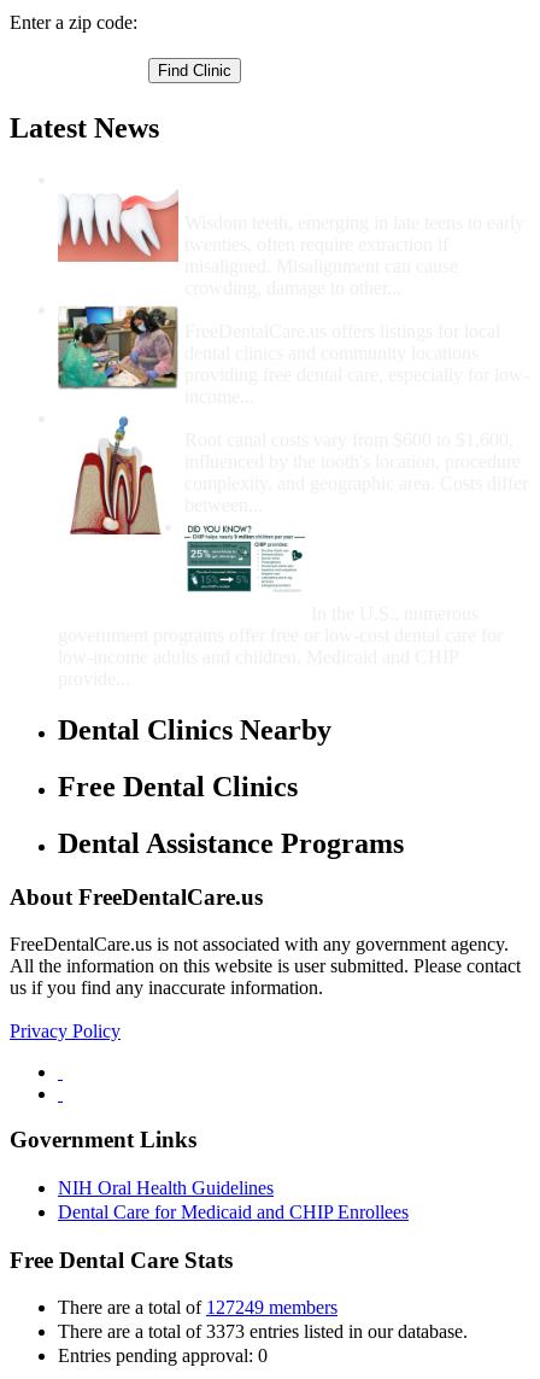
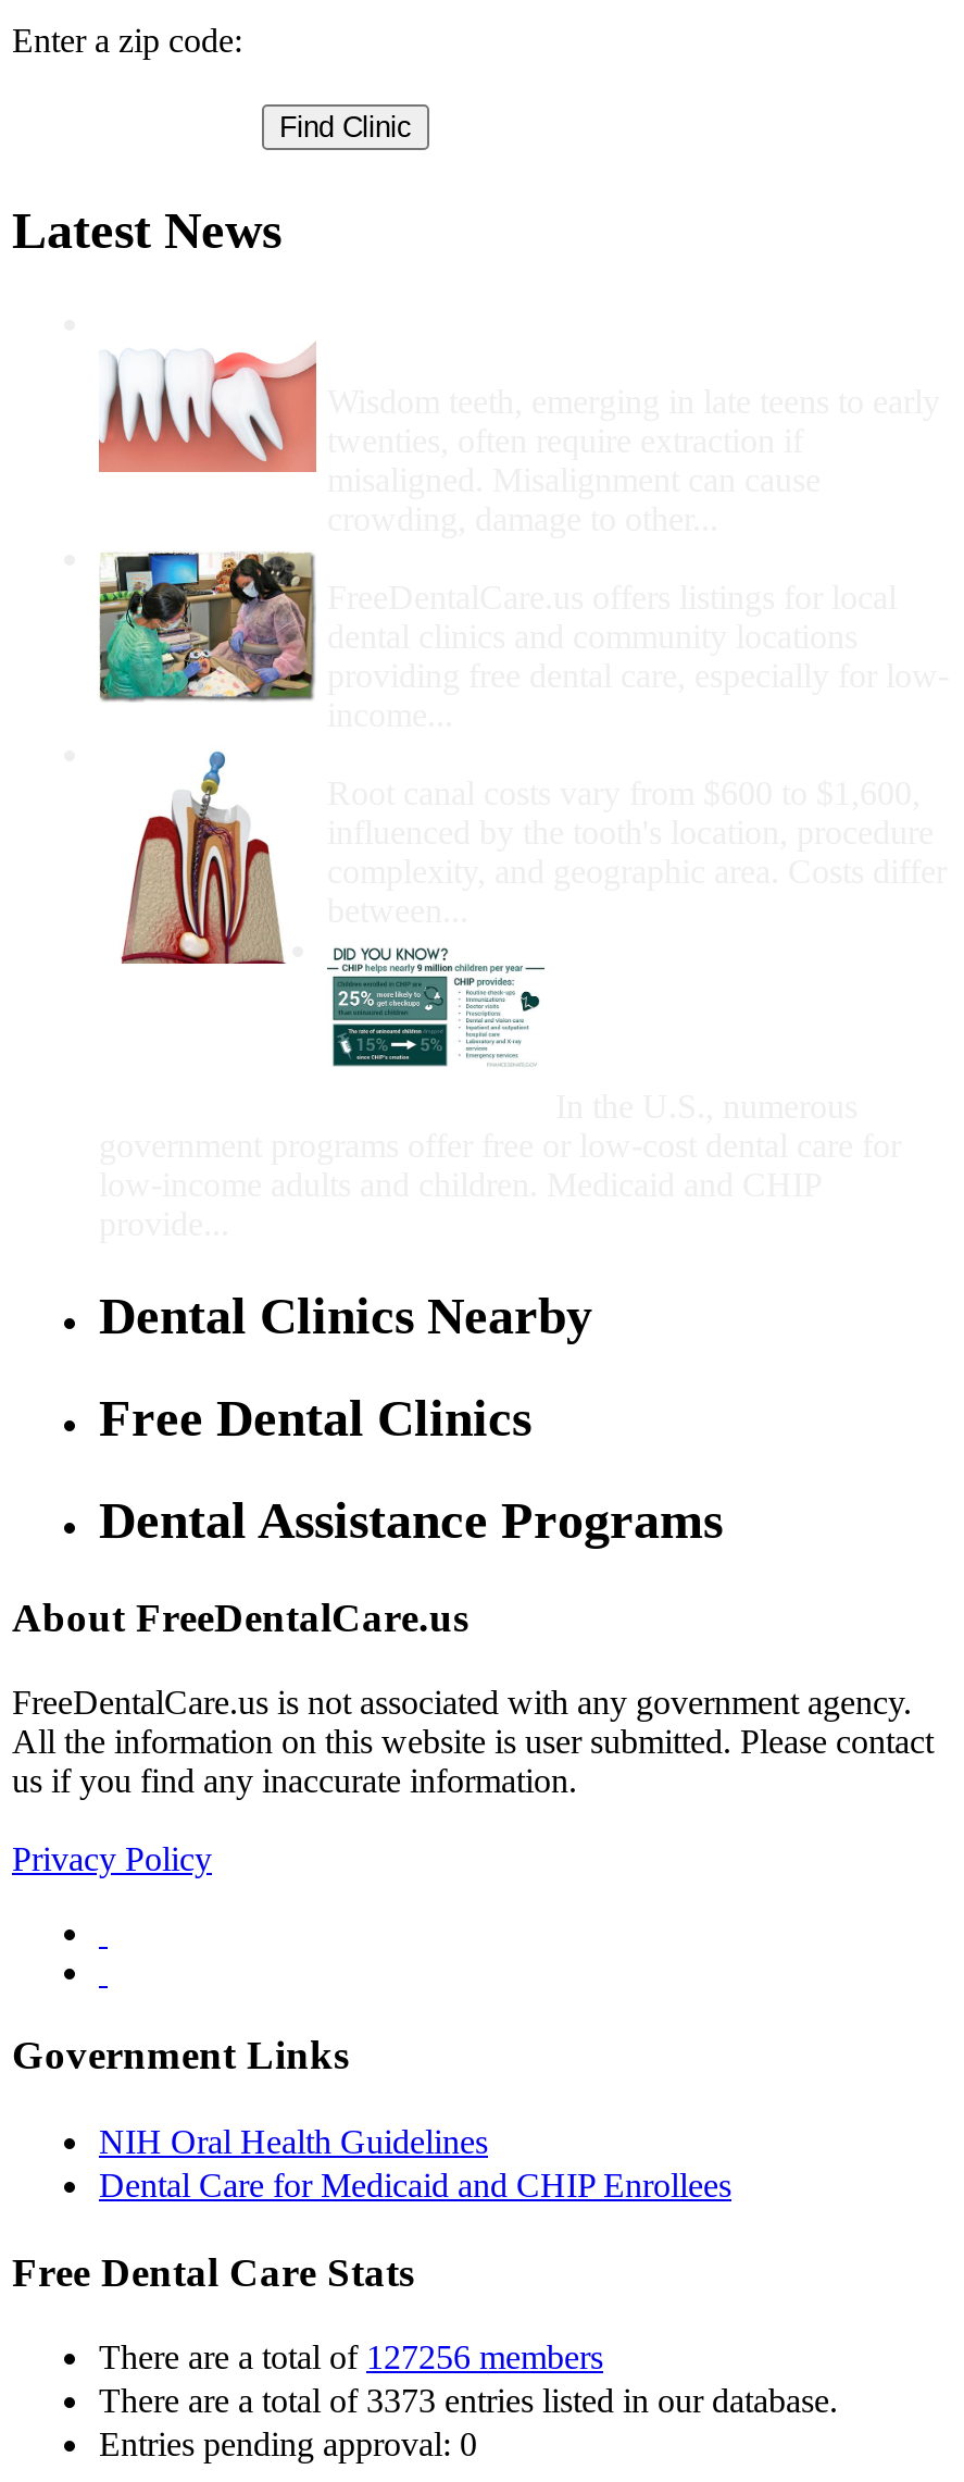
[58,1297,337,1318] There are a total of 127249 members -> [99,2339,603,2376] There are a total of 127256 members

